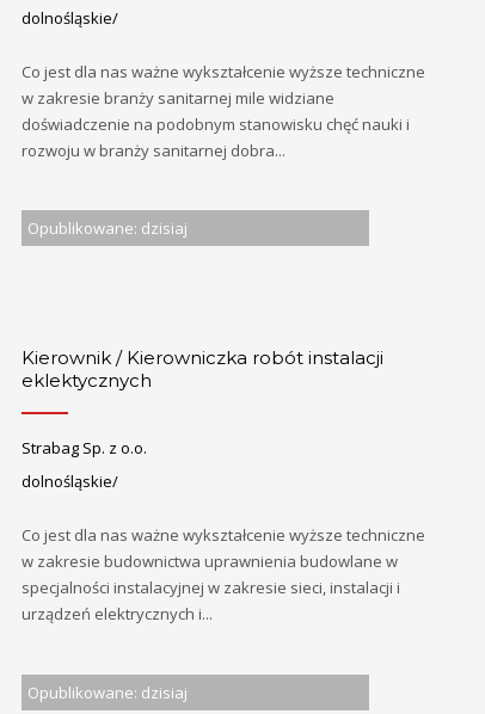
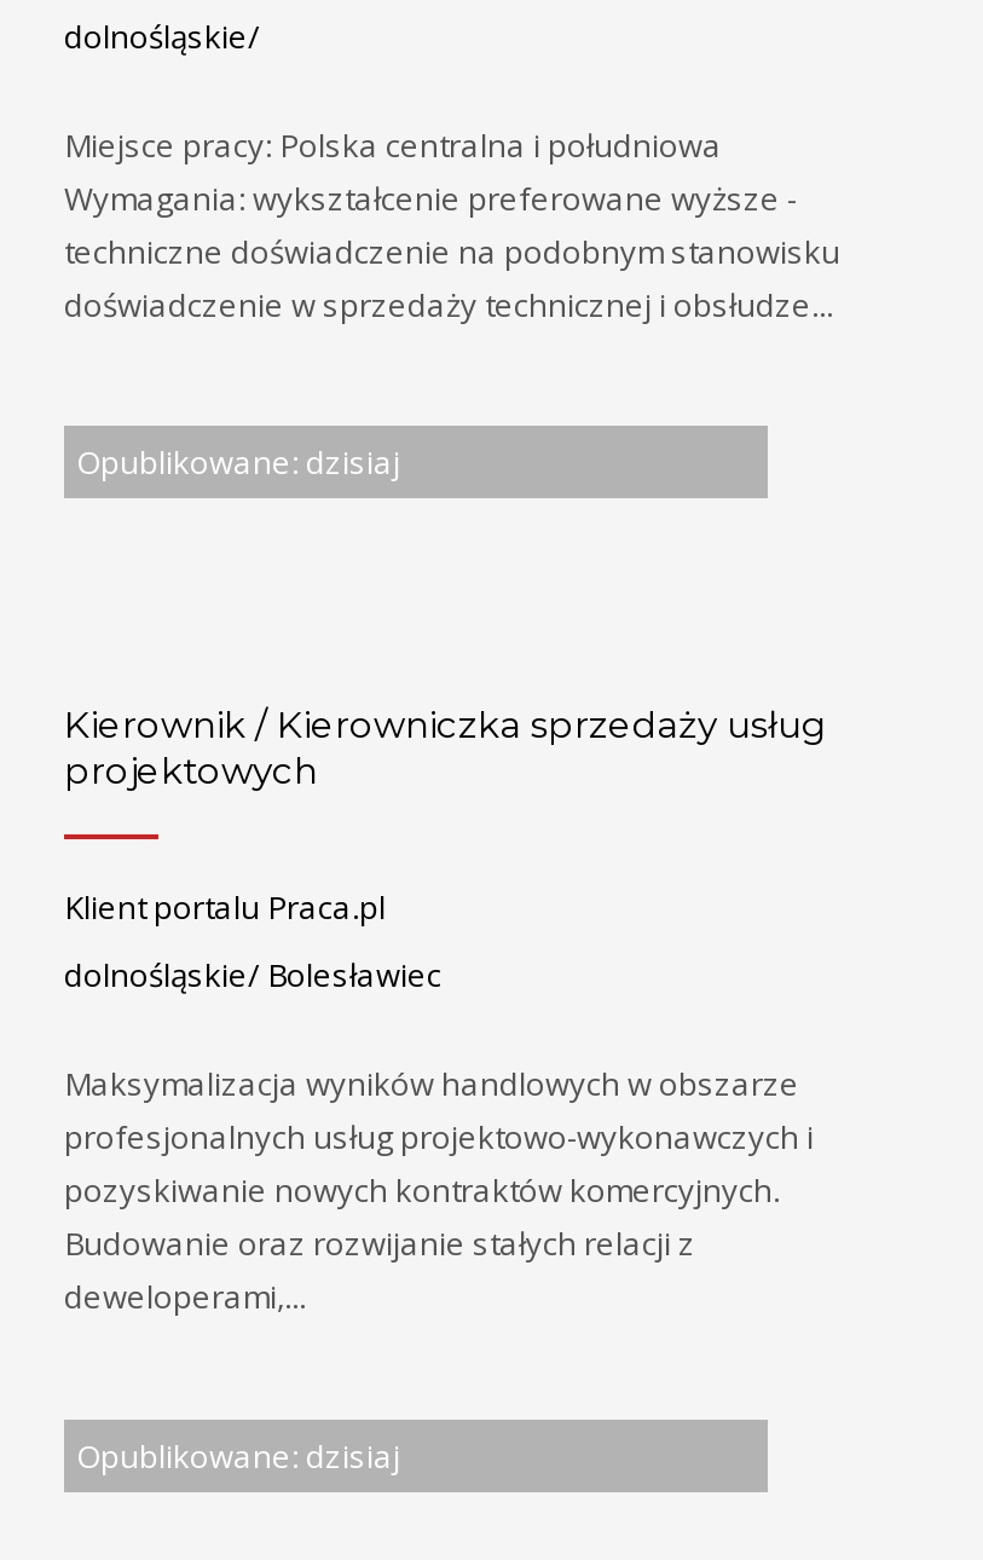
[22,61,425,161] Co jest dla nas ważne wykształcenie wyższe techniczne | w zakresie branży sanitarnej mile widziane | doświadczenie na podobnym stanowisku chęć nauki i | rozwoju w branży sanitarnej dobra... -> [64,123,840,326] Miejsce pracy: Polska centralna i południowa | Wymagania: wykształcenie preferowane wyższe - | techniczne doświadczenie na podobnym stanowisku | doświadczenie w sprzedaży technicznej i obsłudze...
[22,347,383,392] Kierownik / Kierowniczka robót instalacji | eklektycznych -> [64,702,826,794] Kierownik / Kierowniczka sprzedaży usług | projektowych
[22,437,147,458] Strabag Sp. z o.o. -> [64,884,386,928] Klient portalu Praca.pl
[22,471,118,492] dolnośląskie/ -> [64,954,441,997] dolnośląskie/ Bolesławiec
[22,525,425,625] Co jest dla nas ważne wykształcenie wyższe techniczne | w zakresie budownictwa uprawnienia budowlane w | specjalności instalacyjnej w zakresie sieci, instalacji i | urządzeń elektrycznych i... -> [64,1062,814,1319] Maksymalizacja wyników handlowych w obszarze | profesjonalnych usług projektowo-wykonawczych i | pozyskiwanie nowych kontraktów komercyjnych. | Budowanie oraz rozwijanie stałych relacji z | deweloperami,...

